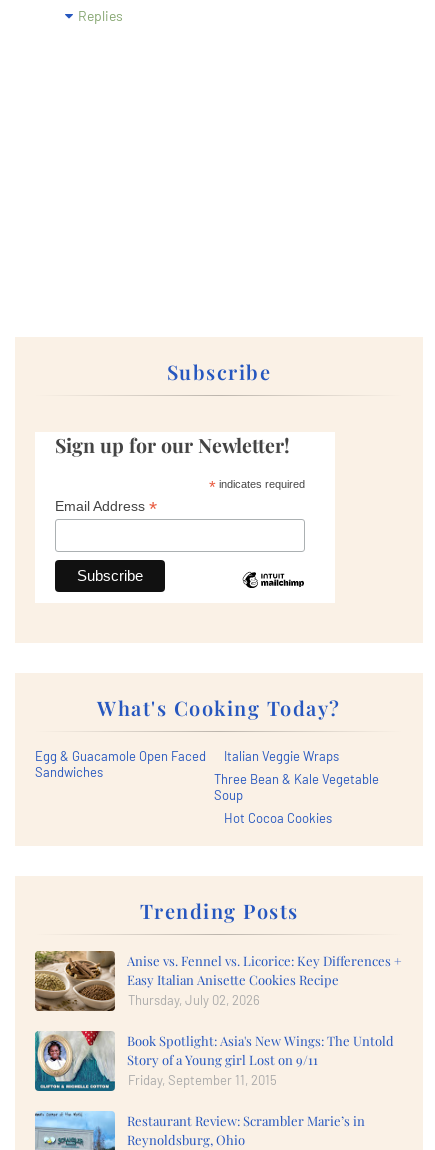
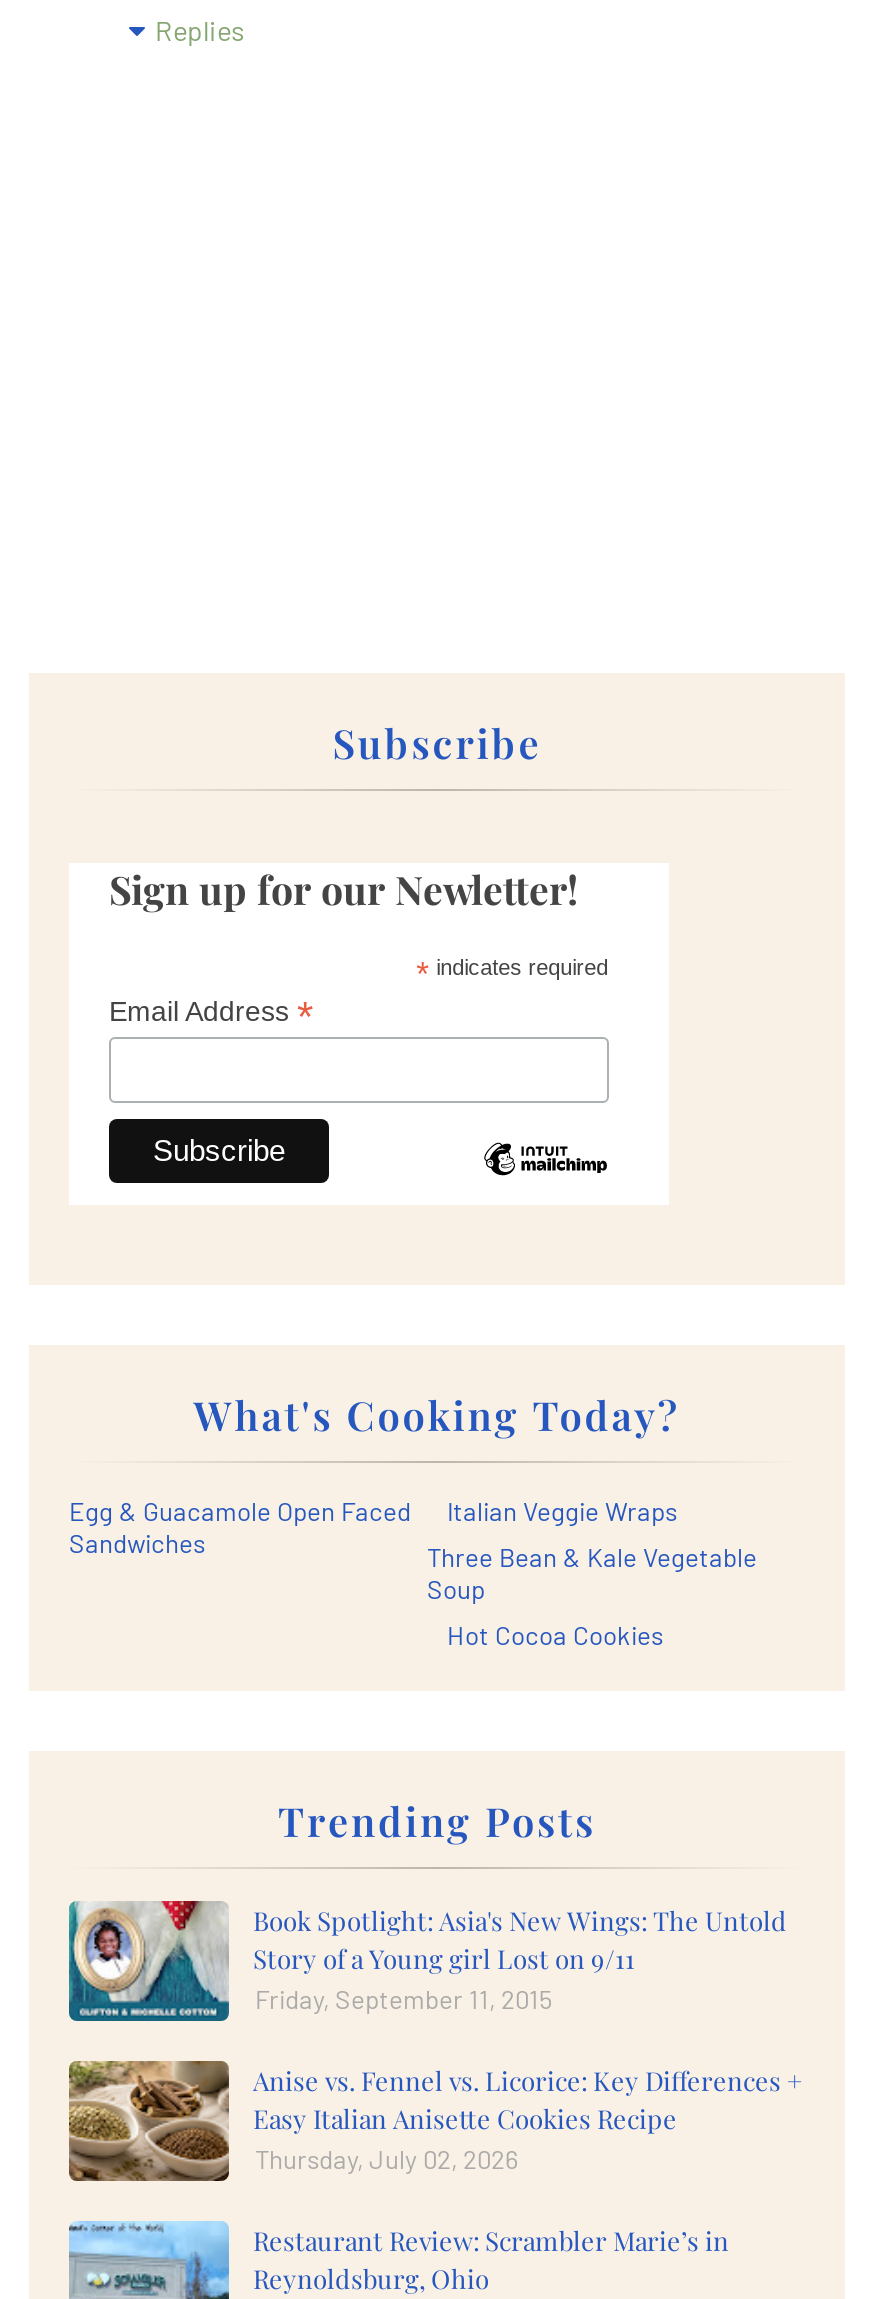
moved [33,949,402,1013] -> [65,2057,803,2185]: [image] | Anise vs. Fennel vs. Licorice: Key Differences + | Easy Italian Anisette Cookies Recipe | Thursday, July 02, 2026
moved [34,1030,394,1092] -> [67,1899,787,2023]: [image] | Book Spotlight: Asia's New Wings: The Untold | Story of a Young girl Lost on 9/11 | Friday, September 11, 2015

